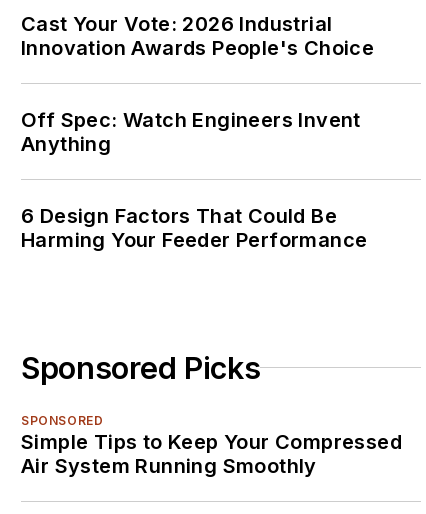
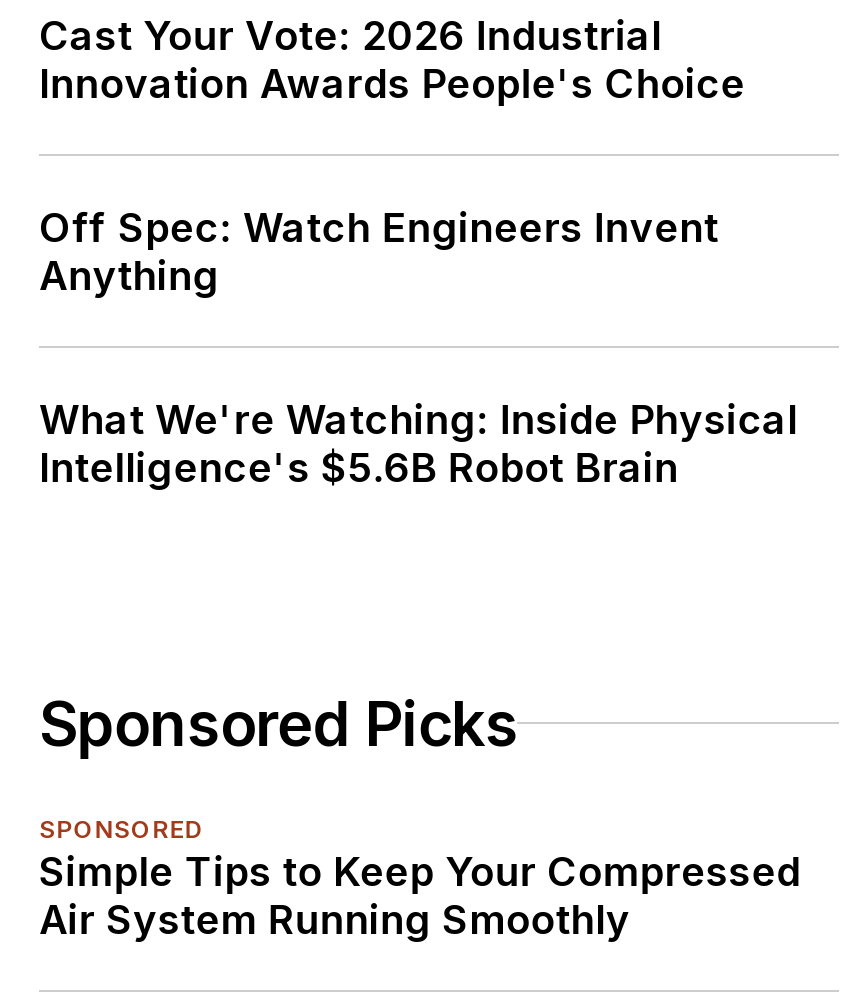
[21,204,367,252] 6 Design Factors That Could Be | Harming Your Feeder Performance -> [39,396,798,492] What We're Watching: Inside Physical | Intelligence's $5.6B Robot Brain

